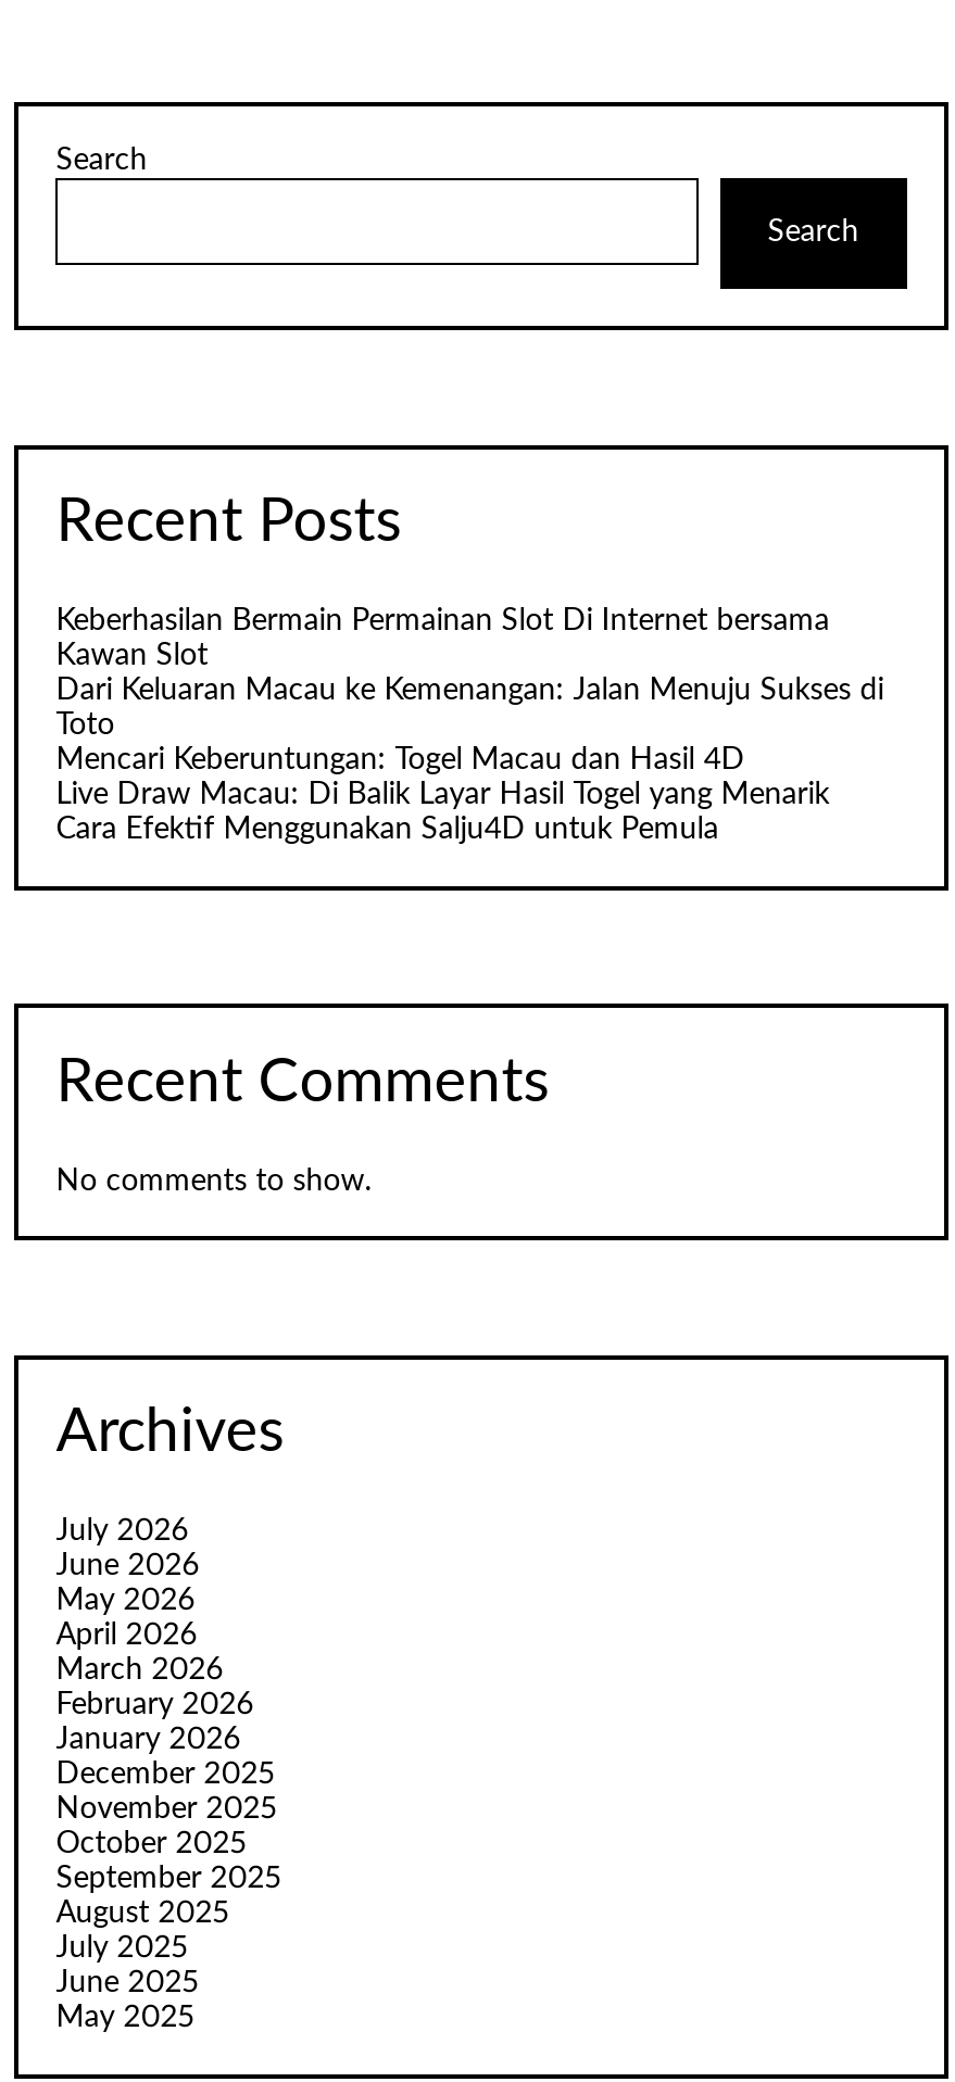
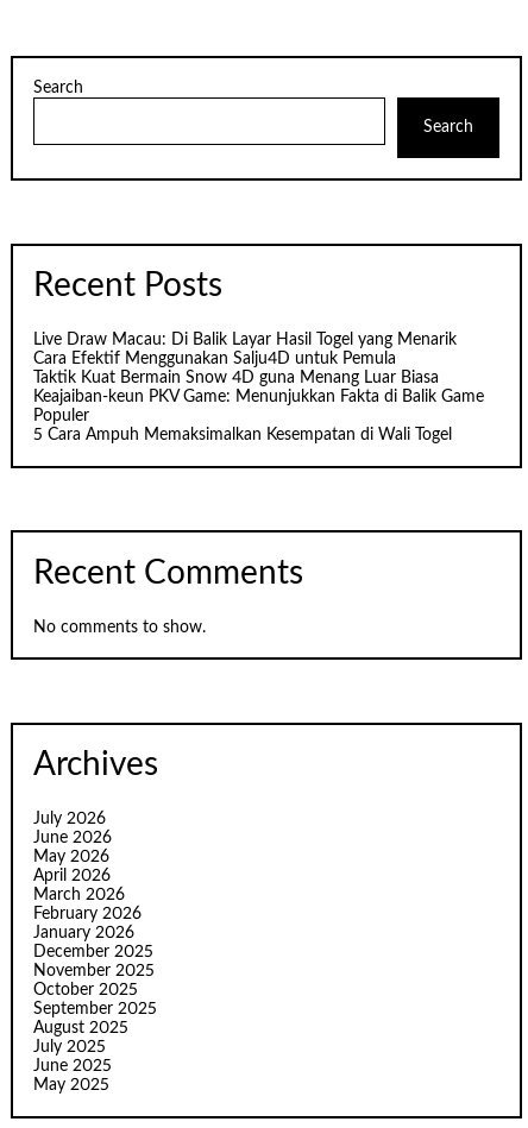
[56,607,884,776] Keberhasilan Bermain Permainan Slot Di Internet bersama | Kawan Slot | Dari Keluaran Macau ke Kemenangan: Jalan Menuju Sukses di | Toto | Mencari Keberuntungan: Togel Macau dan Hasil 4D -> none
moved [56,780,829,846] -> [34,332,457,368]: Live Draw Macau: Di Balik Layar Hasil Togel yang Menarik | Cara Efektif Menggunakan Salju4D untuk Pemula
none -> [34,370,484,444] Taktik Kuat Bermain Snow 4D guna Menang Luar Biasa | Keajaiban-keun PKV Game: Menunjukkan Fakta di Balik Game | Populer | 5 Cara Ampuh Memaksimalkan Kesempatan di Wali Togel

